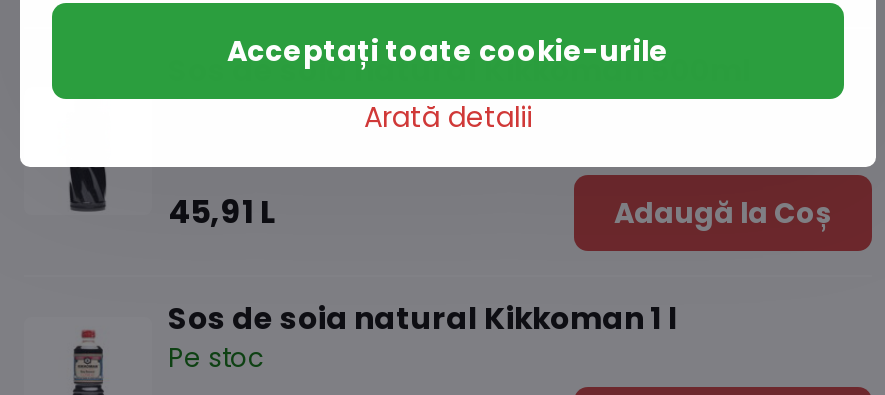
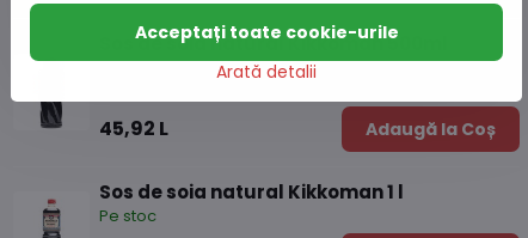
[168,189,276,235] 45,91 L -> [99,115,168,142] 45,92 L

